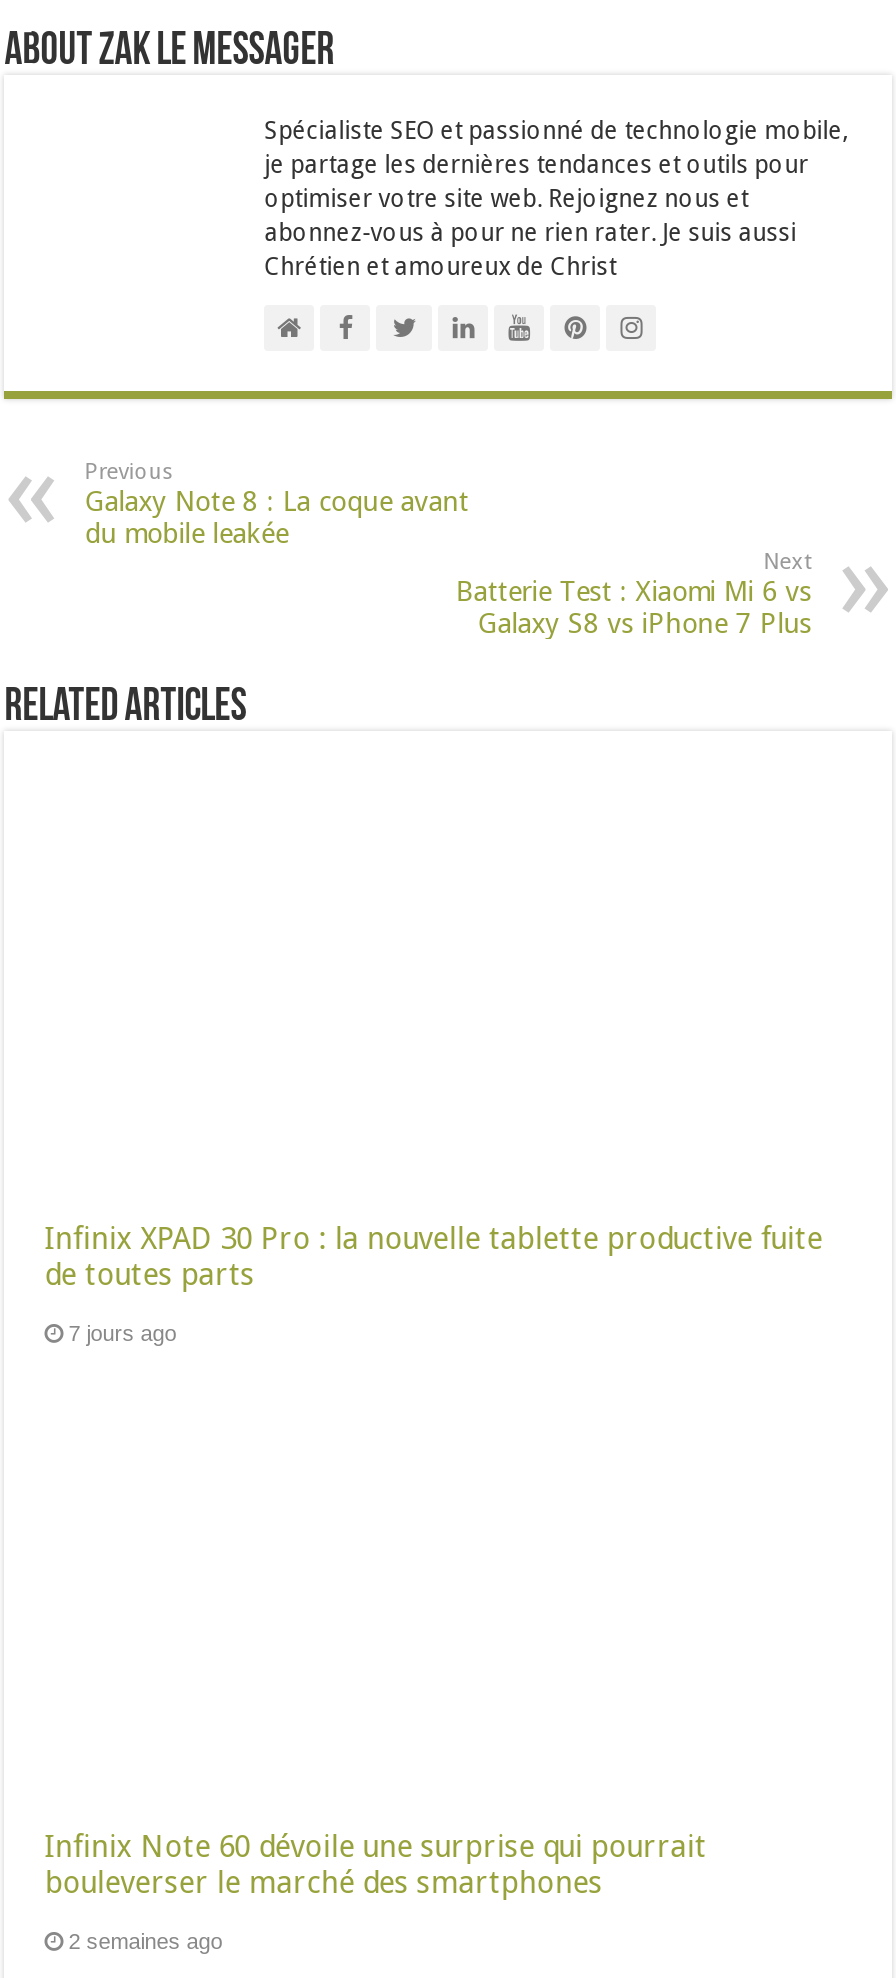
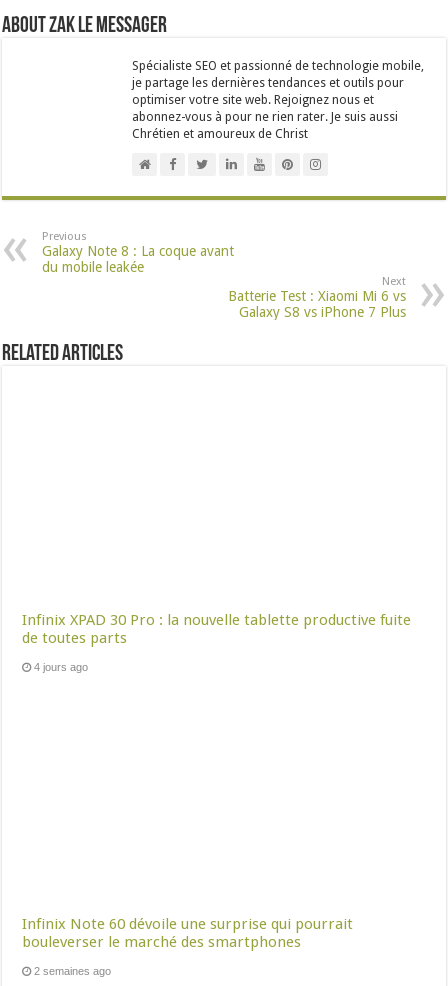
[68,1321,176,1345] 7 jours ago -> [34,661,88,673] 4 jours ago

